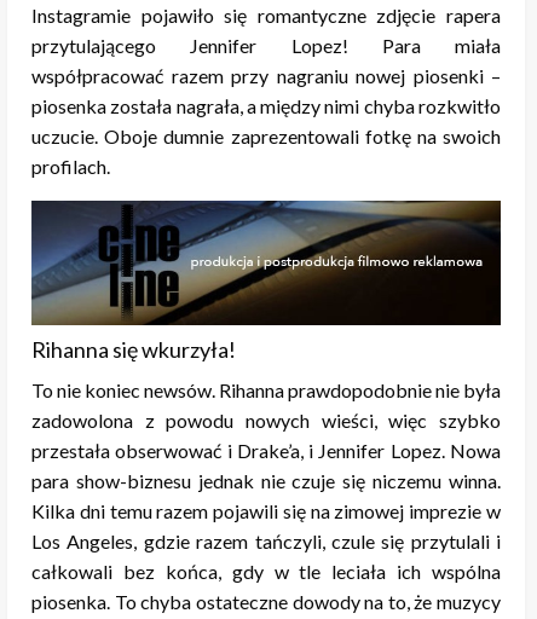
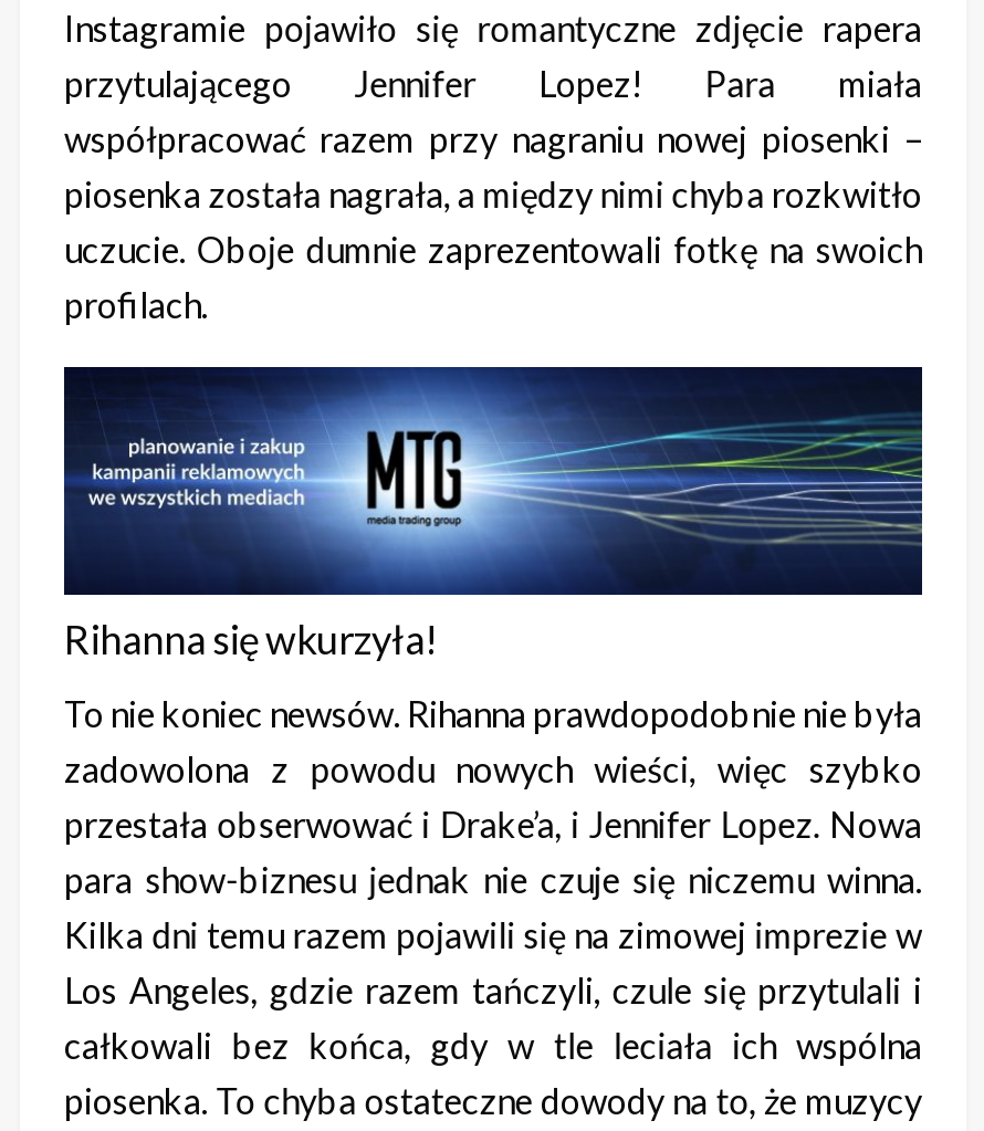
[30,199,502,326] [image] -> [62,365,924,597] [image]

